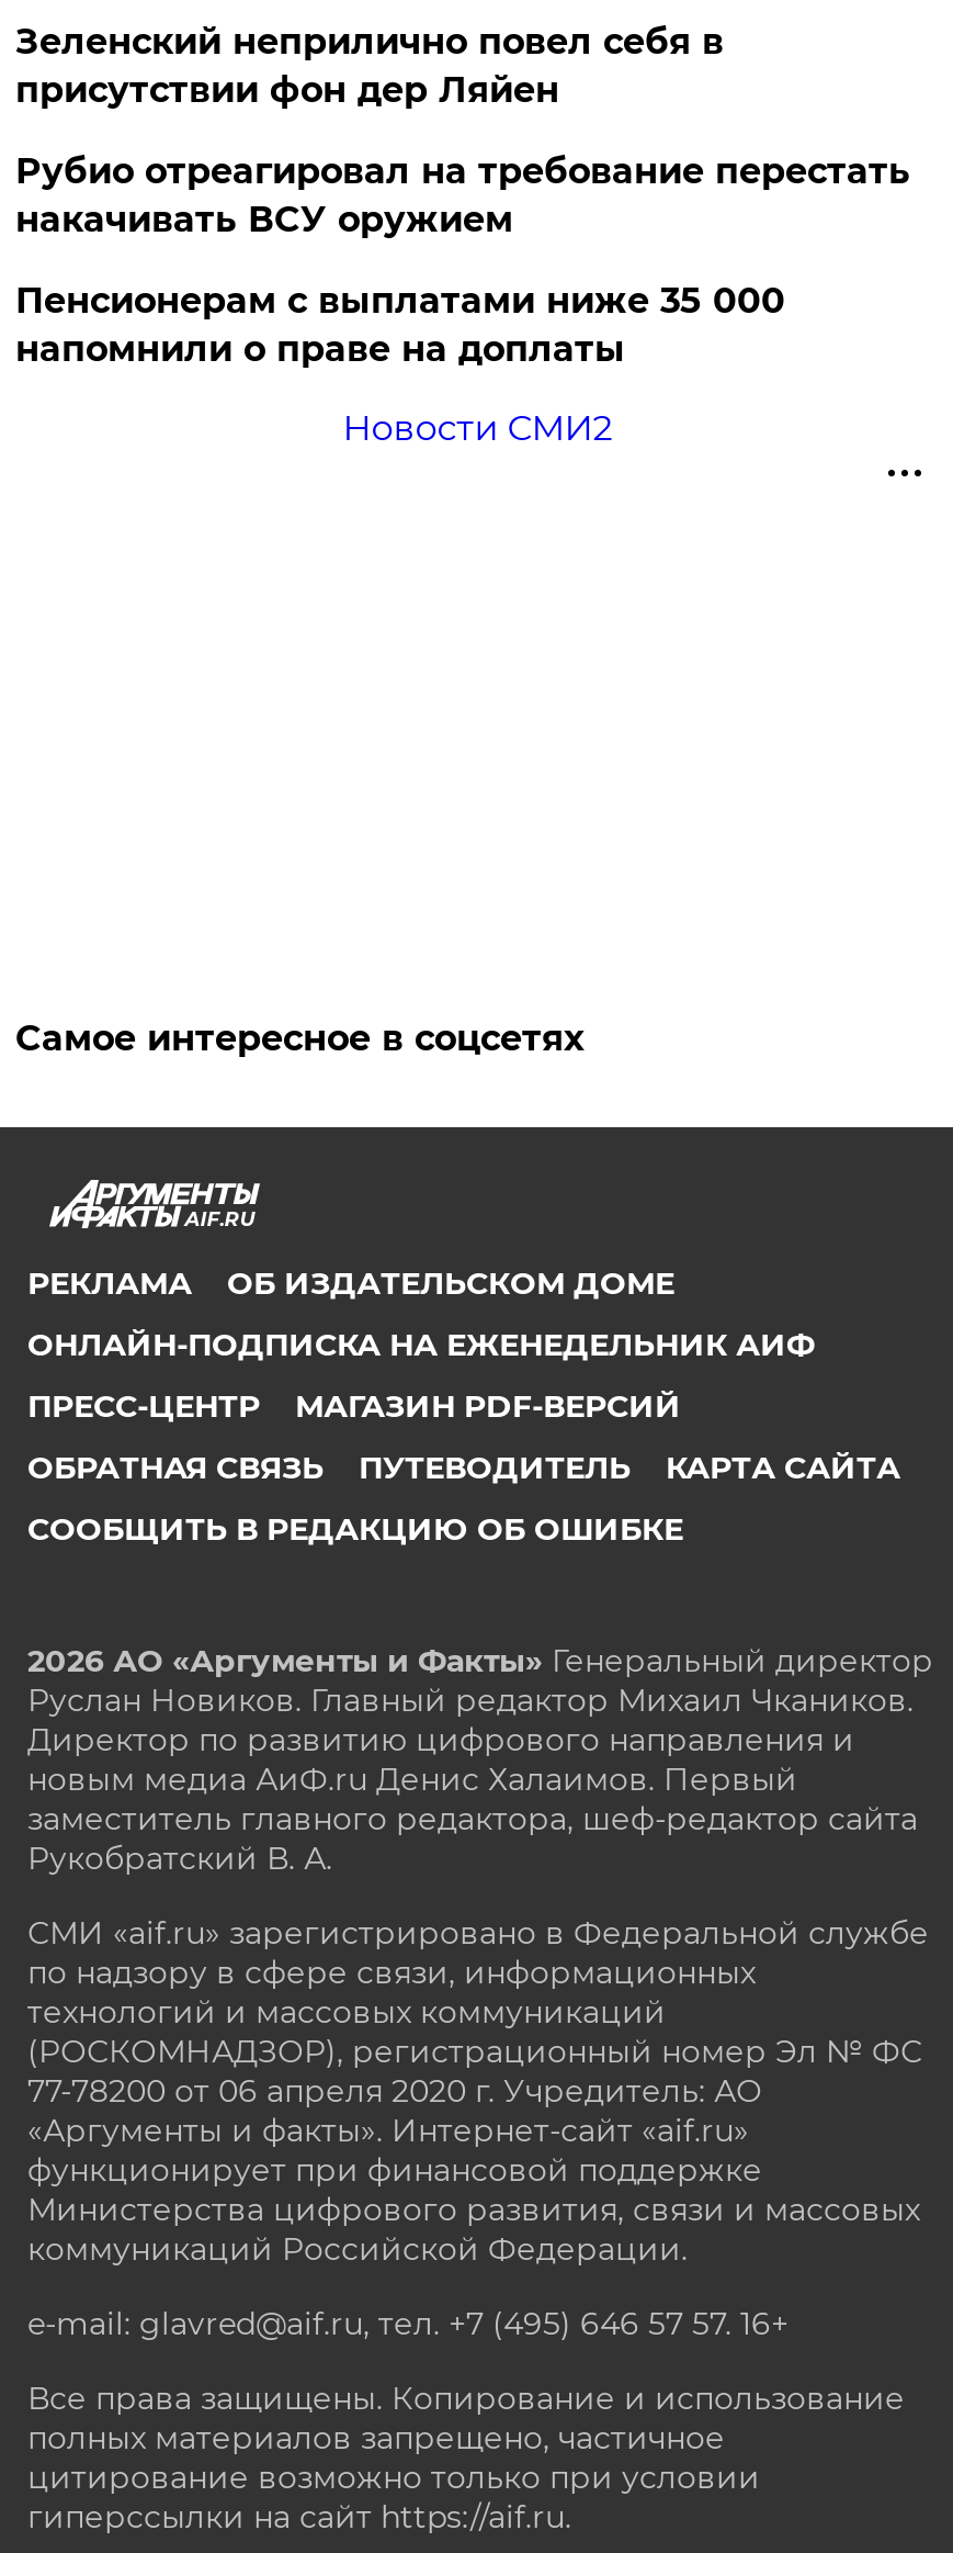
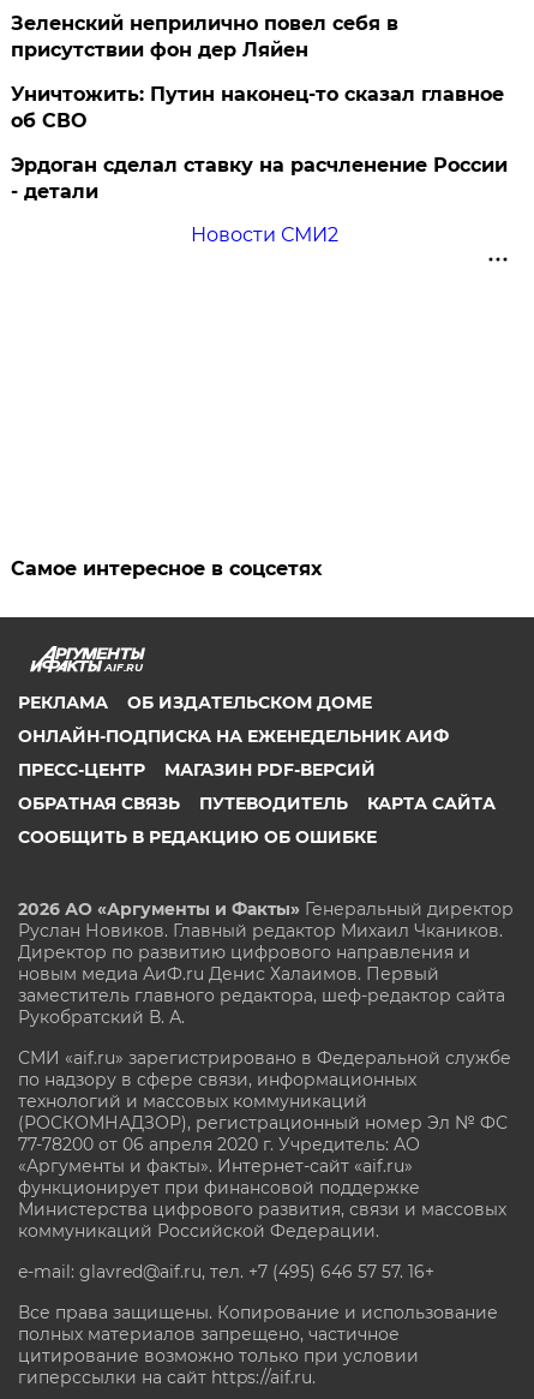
[15,150,910,240] Рубио отреагировал на требование перестать | накачивать ВСУ оружием -> [11,83,504,132] Уничтожить: Путин наконец-то сказал главное | об СВО
[15,280,785,370] Пенсионерам с выплатами ниже 35 000 | напомнили о праве на доплаты -> [11,154,508,203] Эрдоган сделал ставку на расчленение России | - детали

